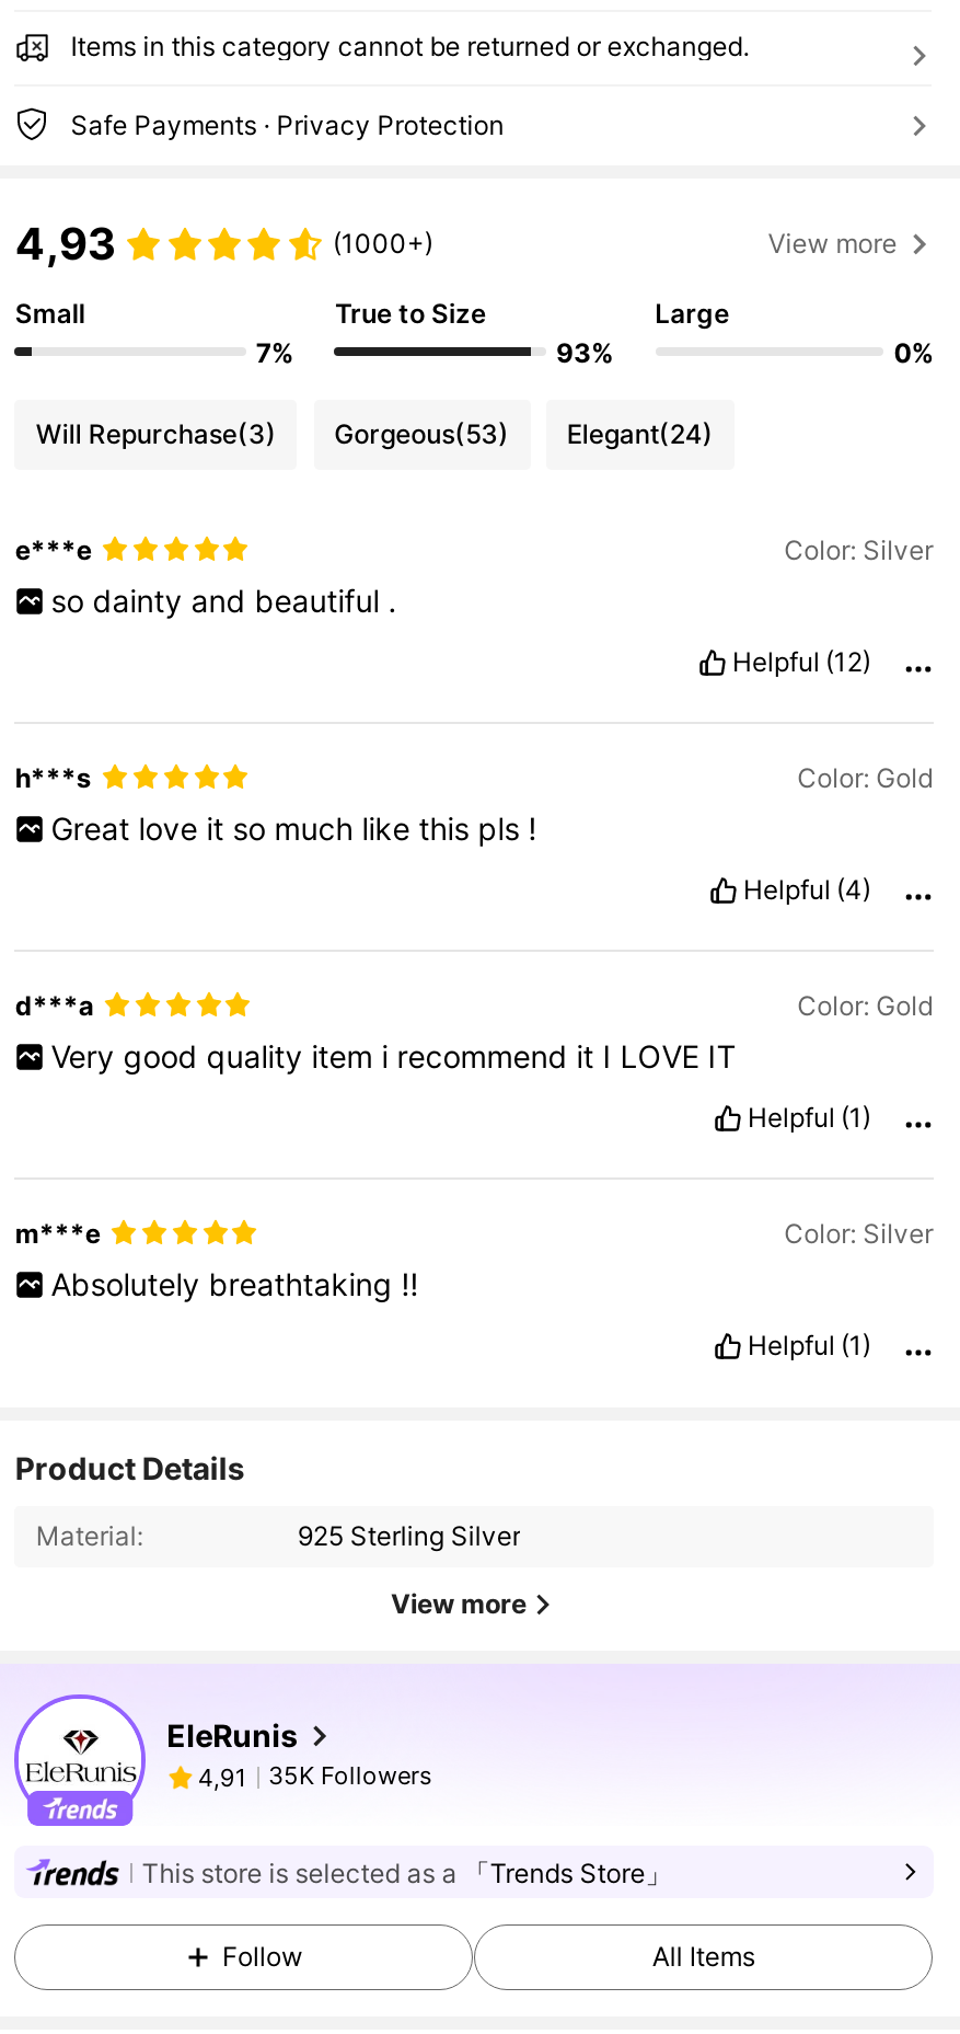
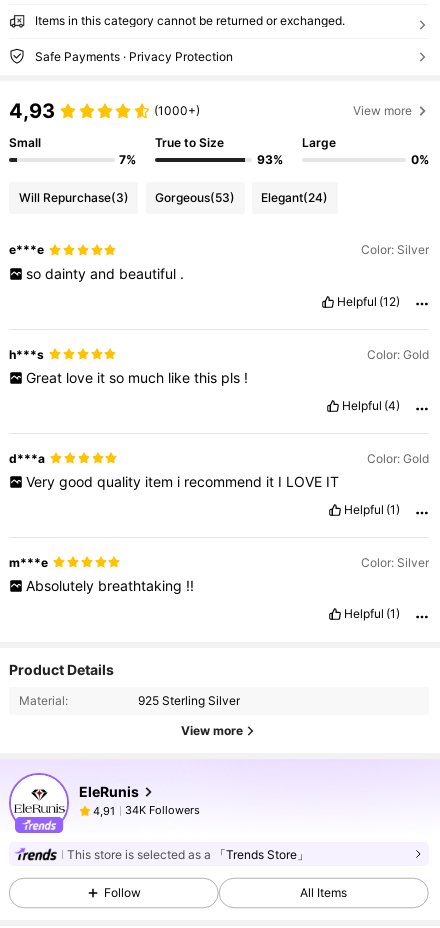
[198,1760,432,1792] 4,91 35K Followers -> [93,803,200,817] 4,91 34K Followers

